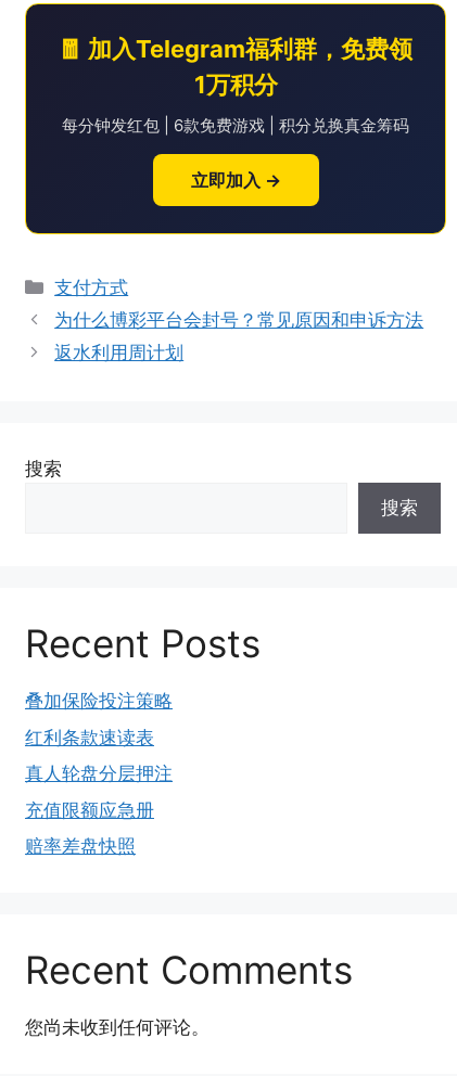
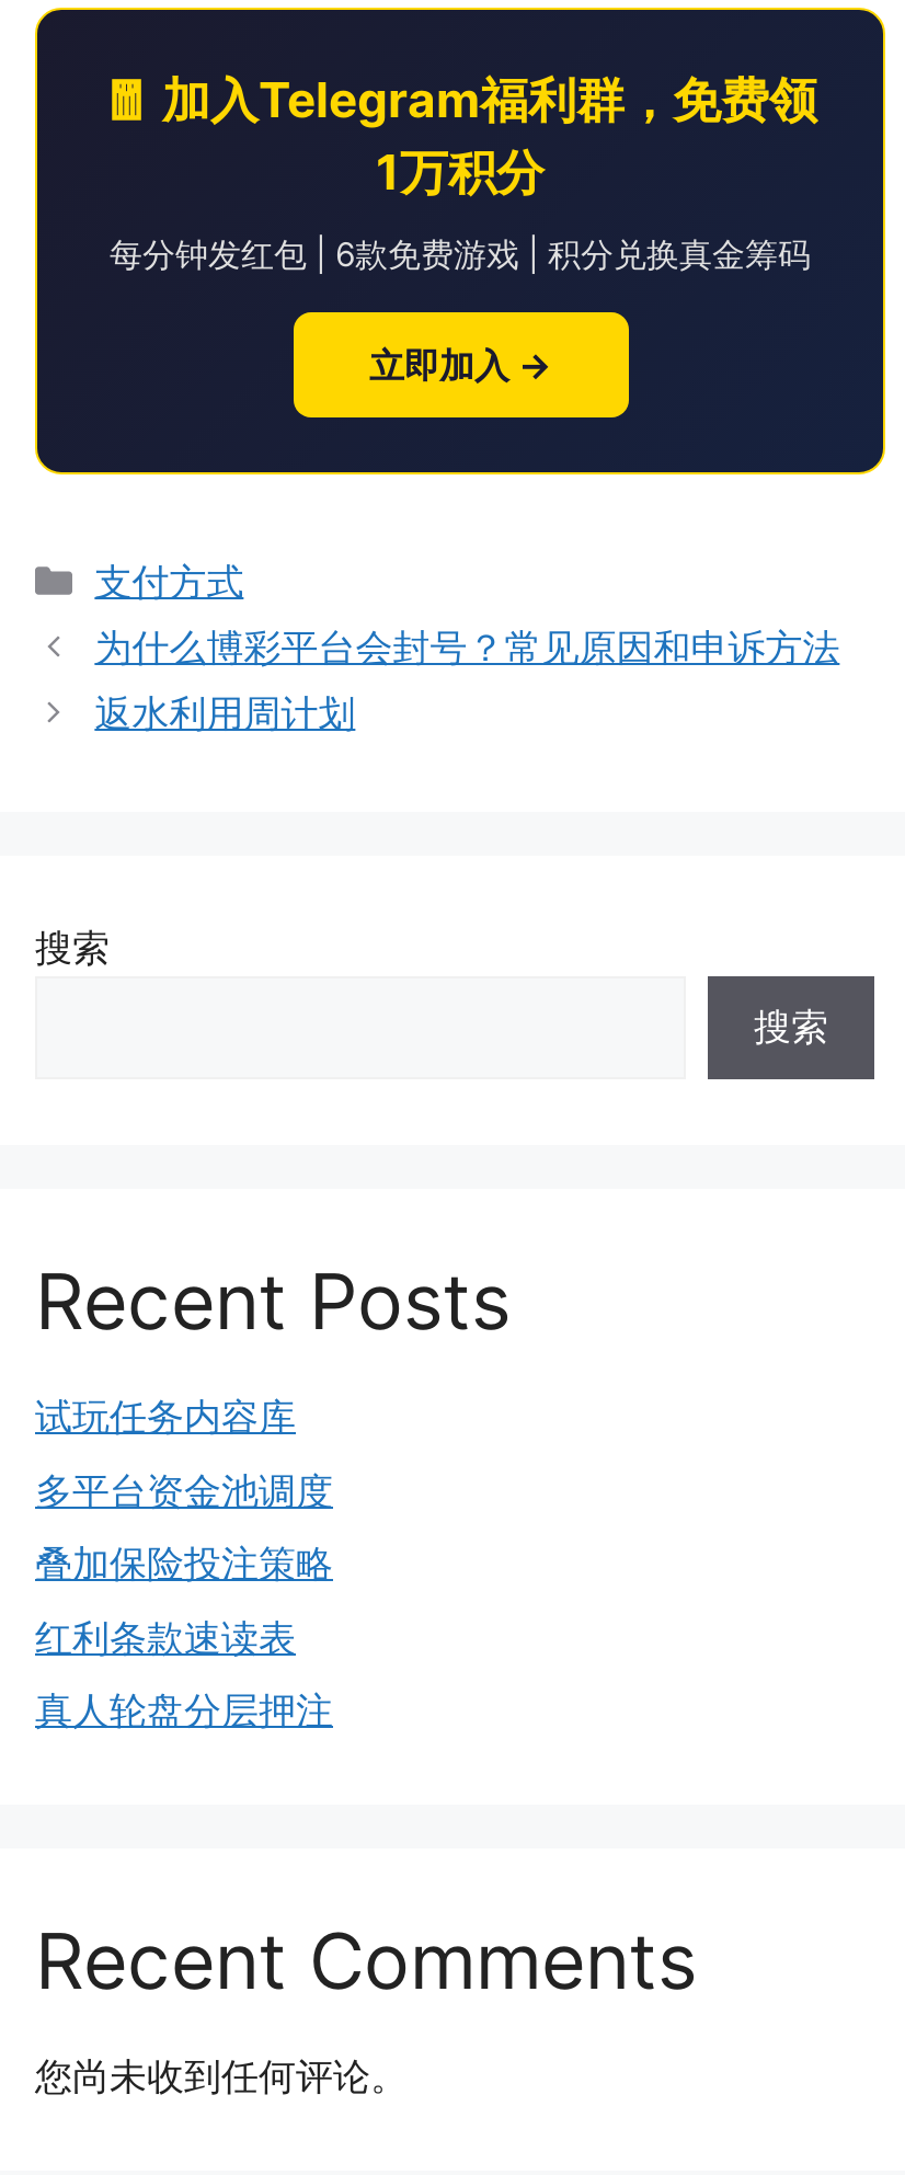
none -> [35,1395,333,1512] 试玩任务内容库 | 多平台资金池调度
moved [25,690,173,784] -> [35,1542,333,1732]: 叠加保险投注策略 | 红利条款速读表 | 真人轮盘分层押注
[25,799,154,857] 充值限额应急册 | 赔率差盘快照 -> none

